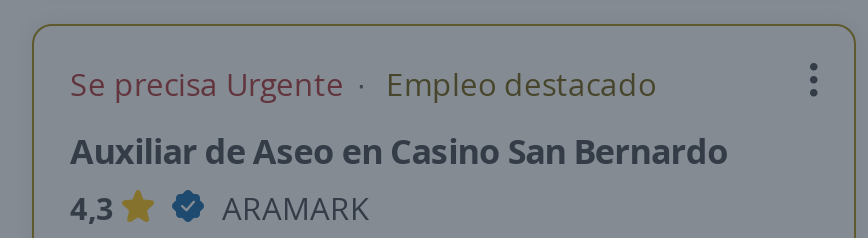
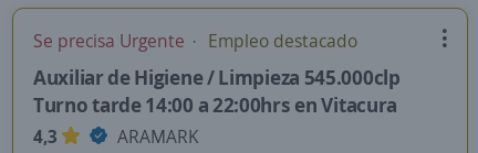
[70,126,729,174] Auxiliar de Aseo en Casino San Bernardo -> [33,64,400,118] Auxiliar de Higiene / Limpieza 545.000clp | Turno tarde 14:00 a 22:00hrs en Vitacura

